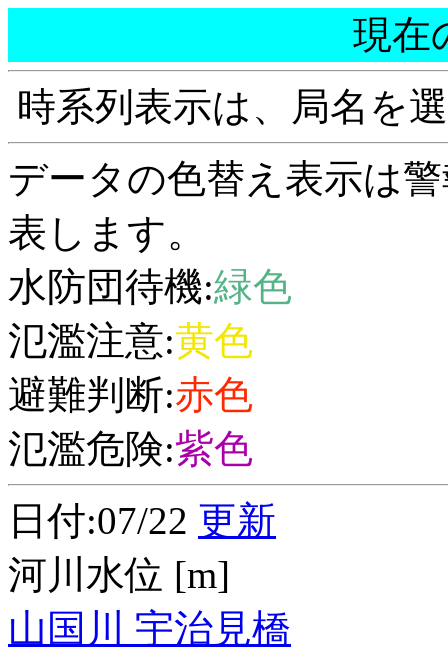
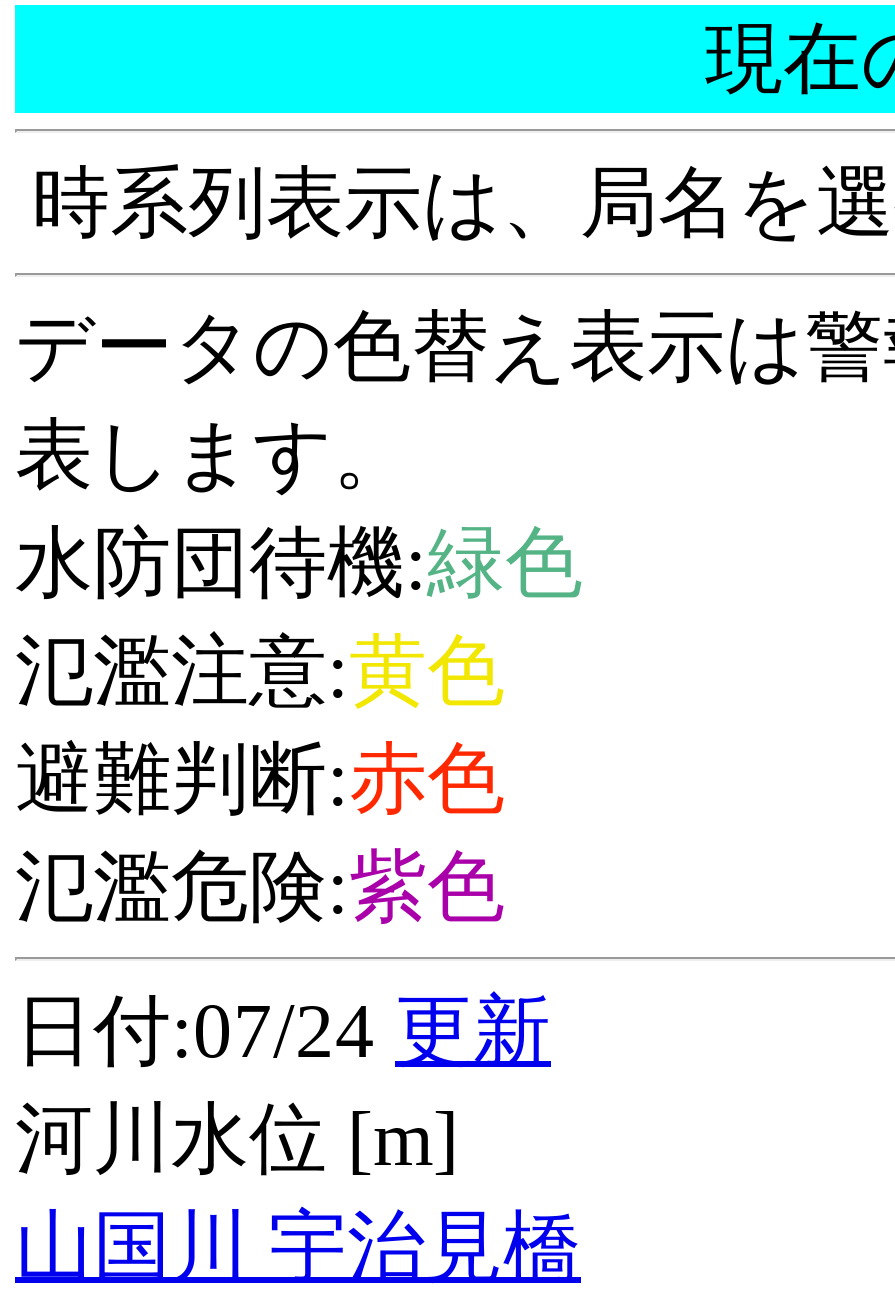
[8,499,276,542] 日付:07/22更新 -> [15,987,551,1073] 日付:07/24更新

